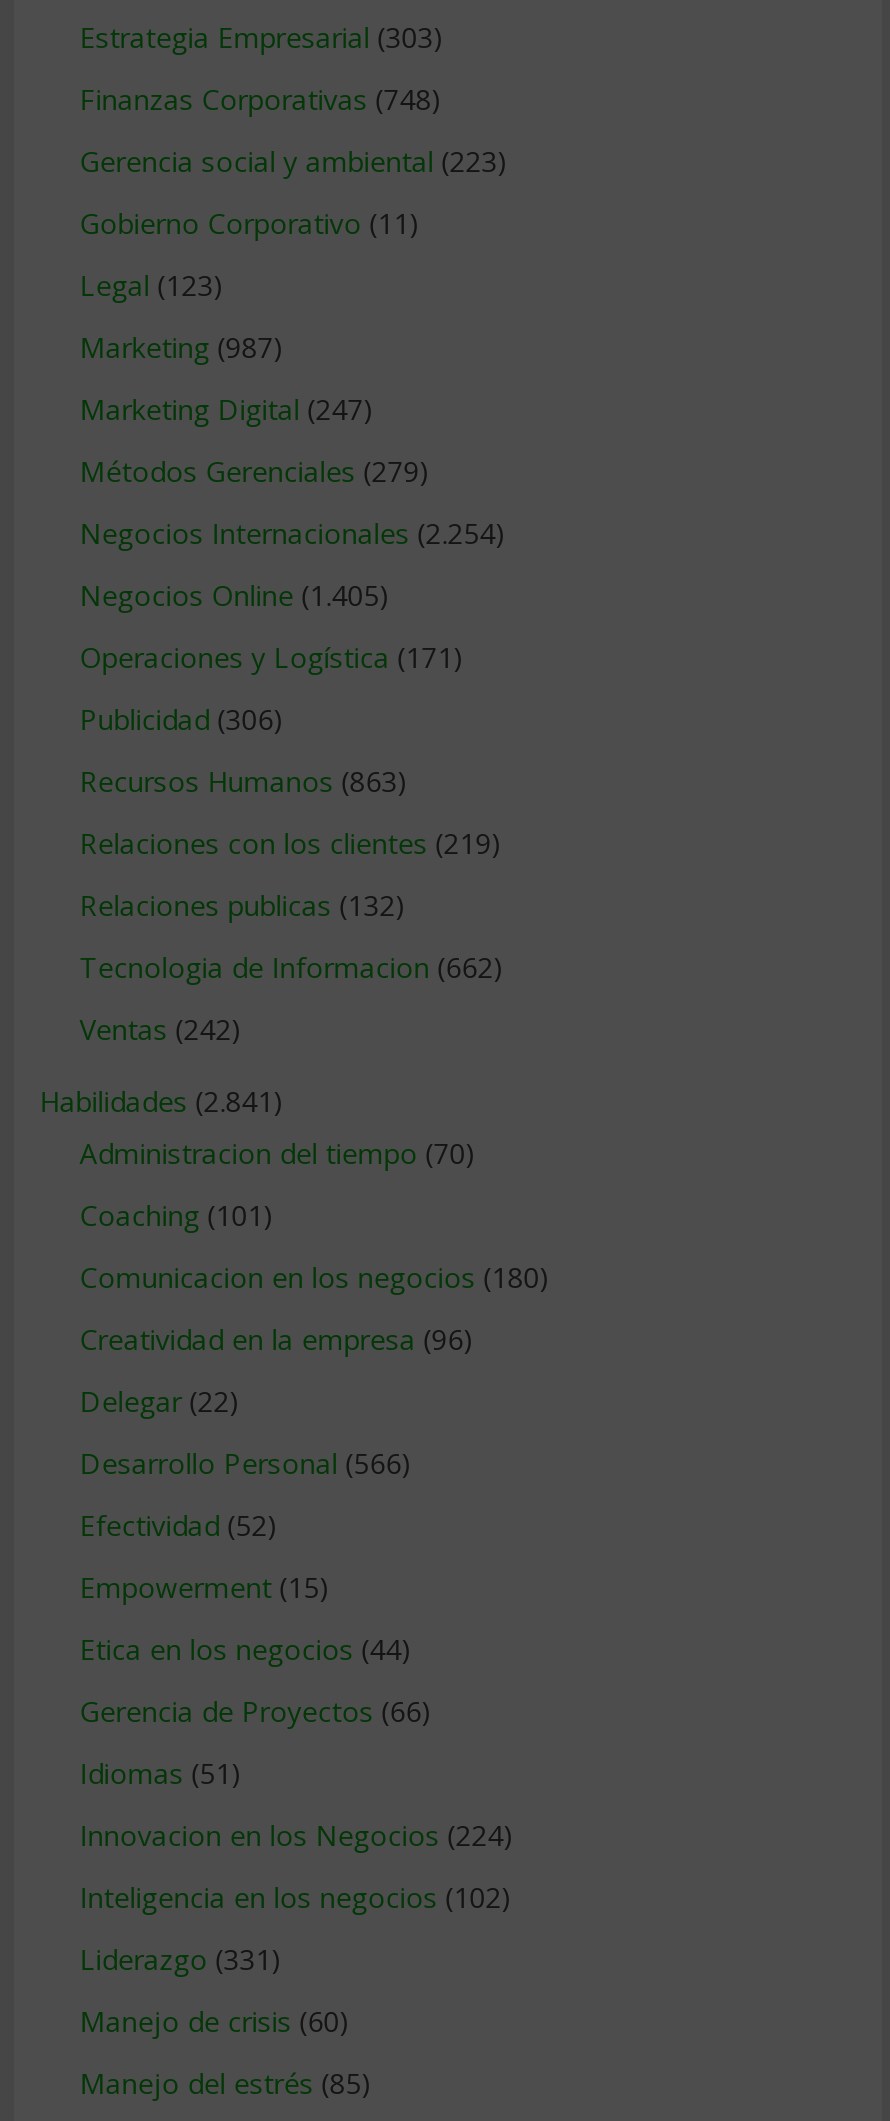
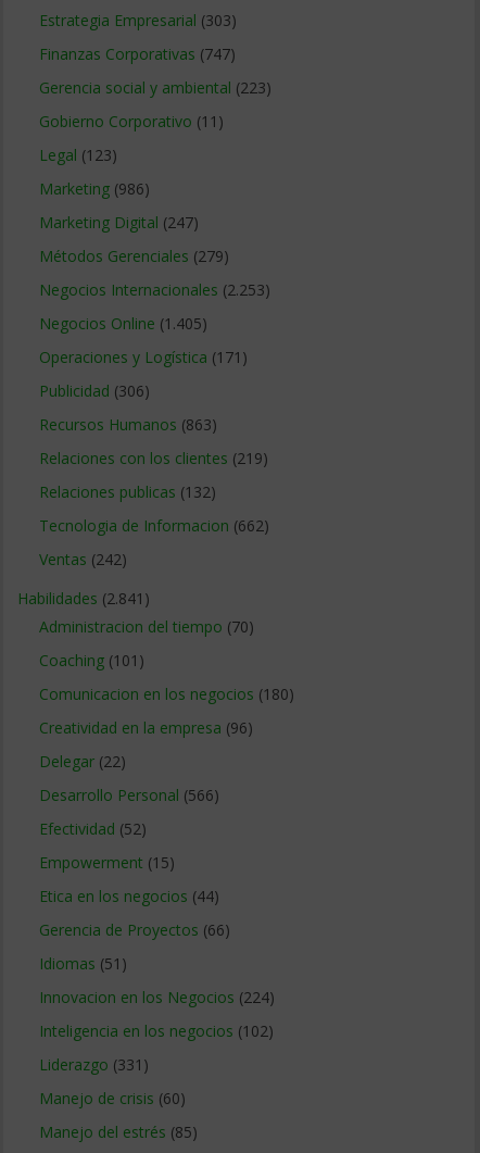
[80,80,442,118] Finanzas Corporativas (748) -> [39,44,235,64] Finanzas Corporativas (747)
[80,328,284,366] Marketing (987) -> [39,178,150,199] Marketing (986)
[80,514,506,552] Negocios Internacionales (2.254) -> [39,280,270,300] Negocios Internacionales (2.253)

